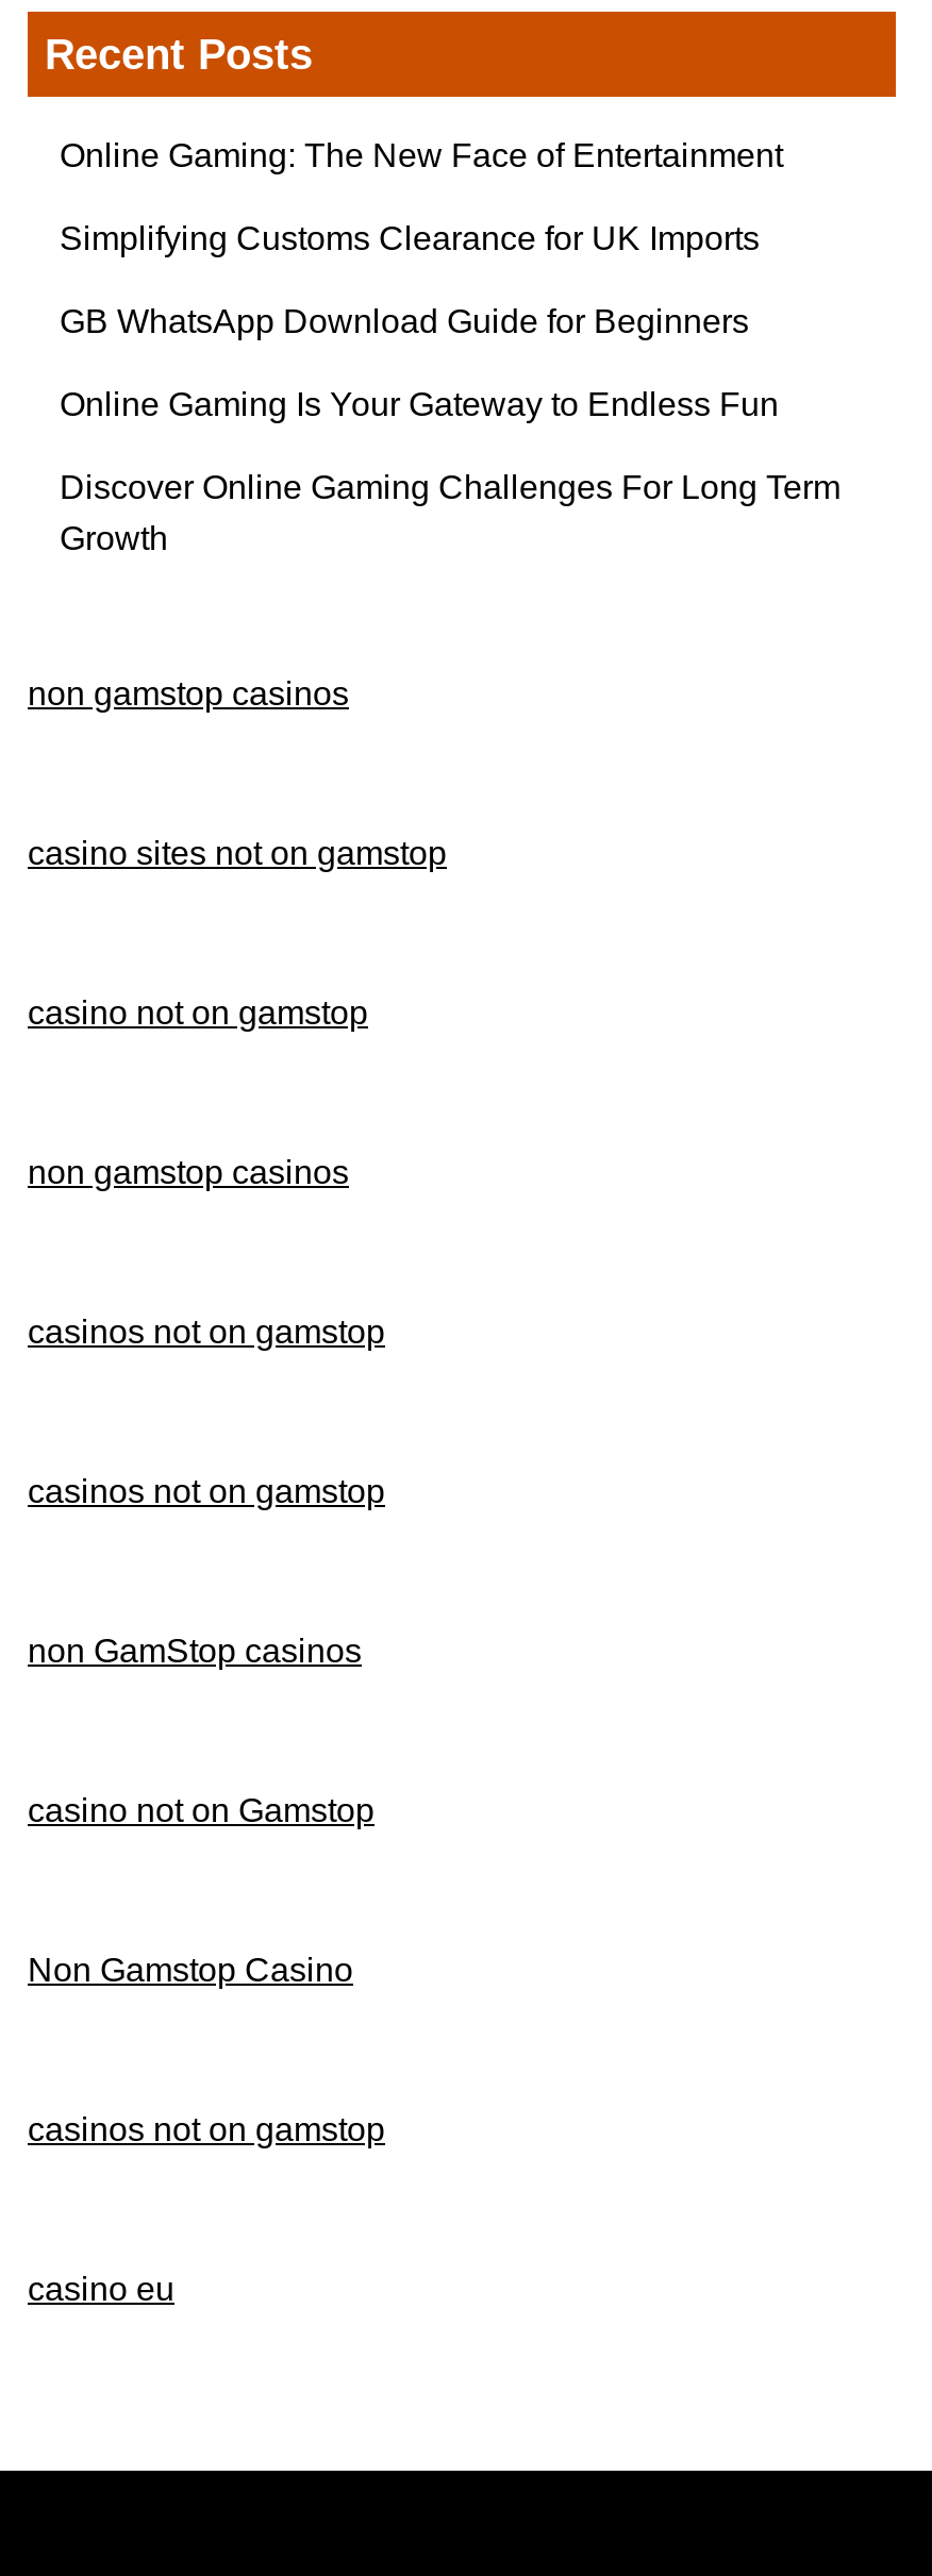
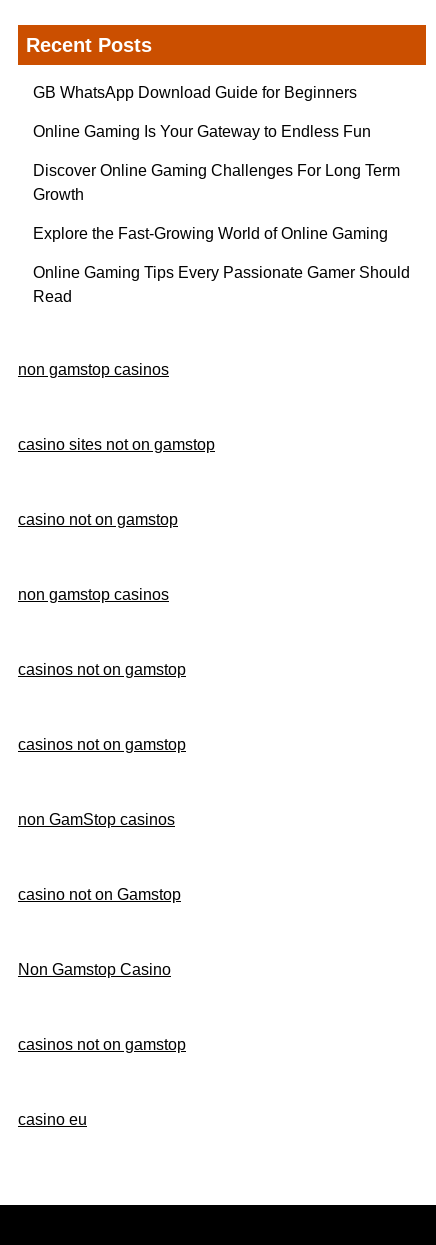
[60,137,783,256] Online Gaming: The New Face of Entertainment | Simplifying Customs Clearance for UK Imports -> none
moved [60,303,841,556] -> [33,84,400,203]: GB WhatsApp Download Guide for Beginners | Online Gaming Is Your Gateway to Endless Fun | Discover Online Gaming Challenges For Long Term | Growth
none -> [33,225,410,305] Explore the Fast-Growing World of Online Gaming | Online Gaming Tips Every Passionate Gamer Should | Read

